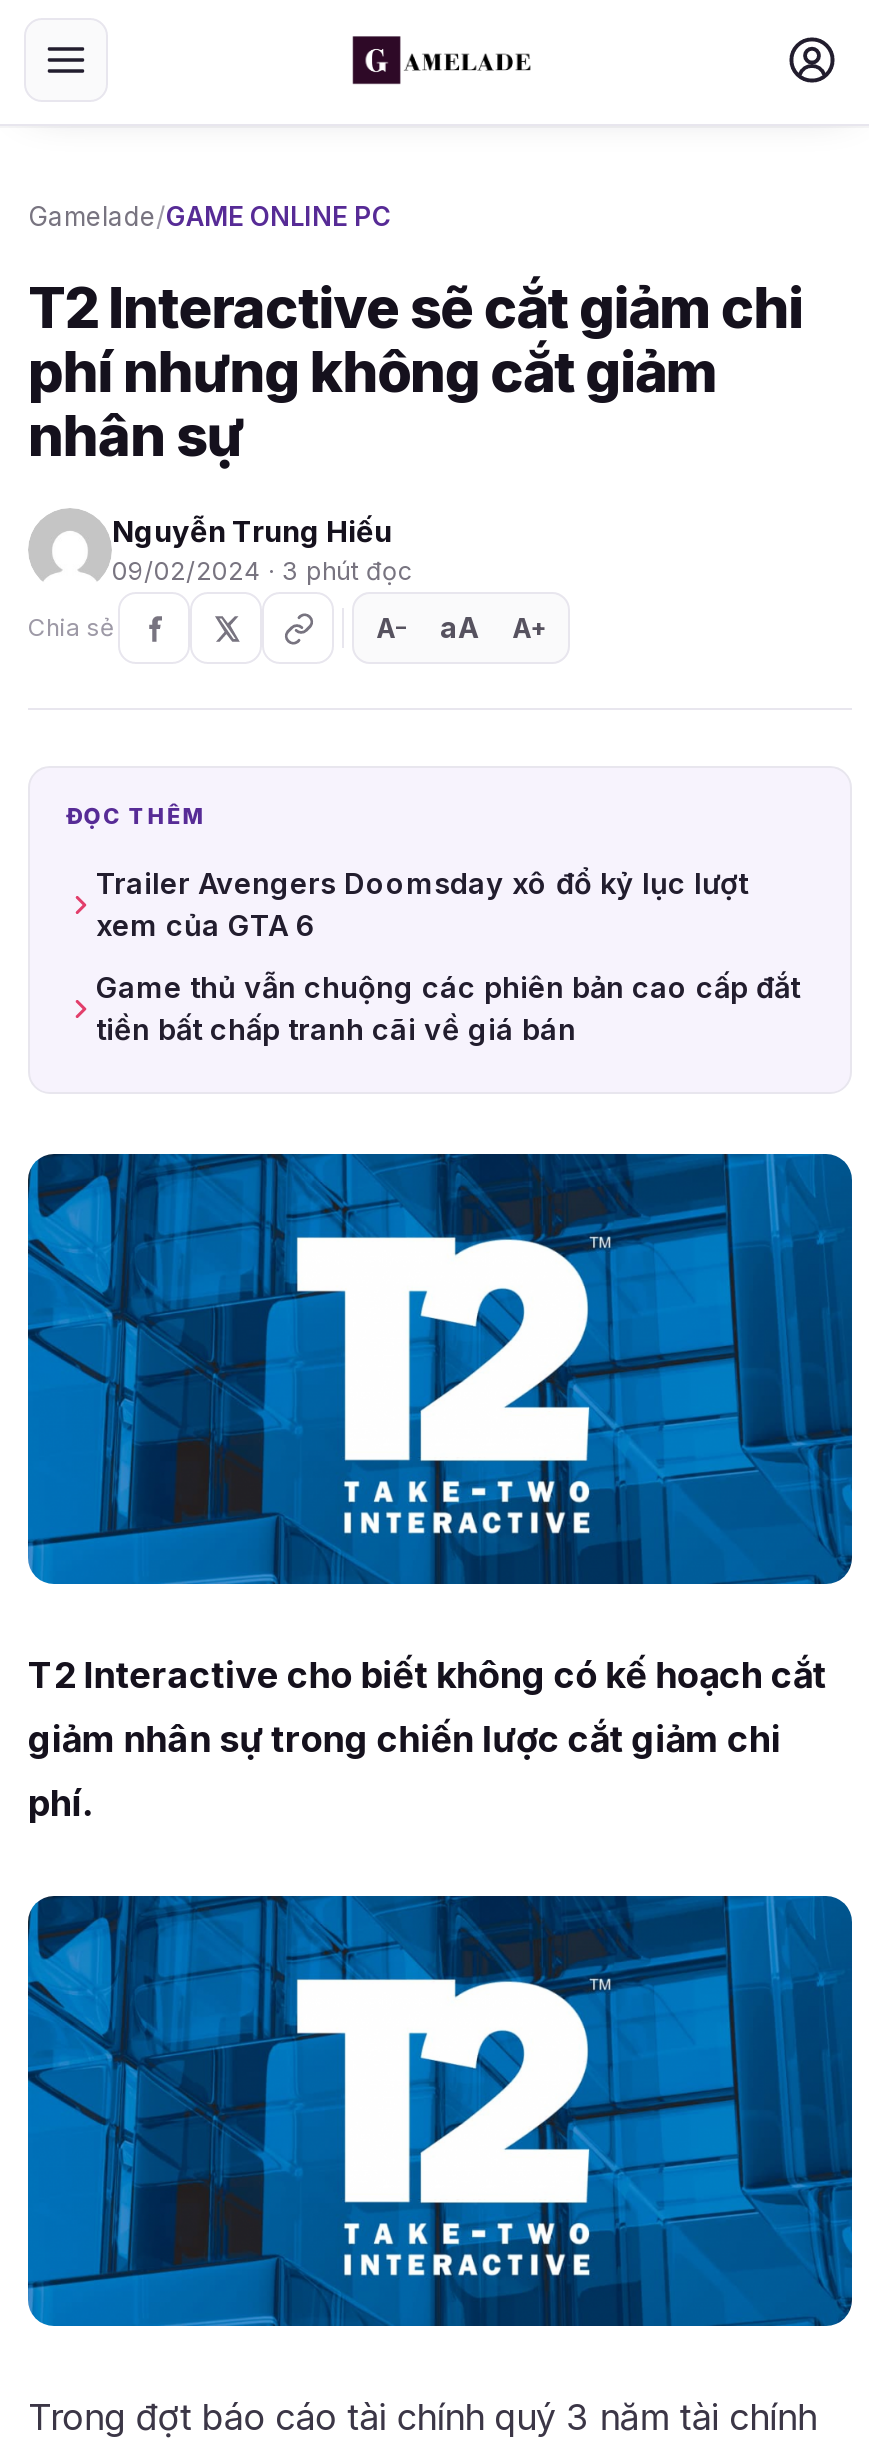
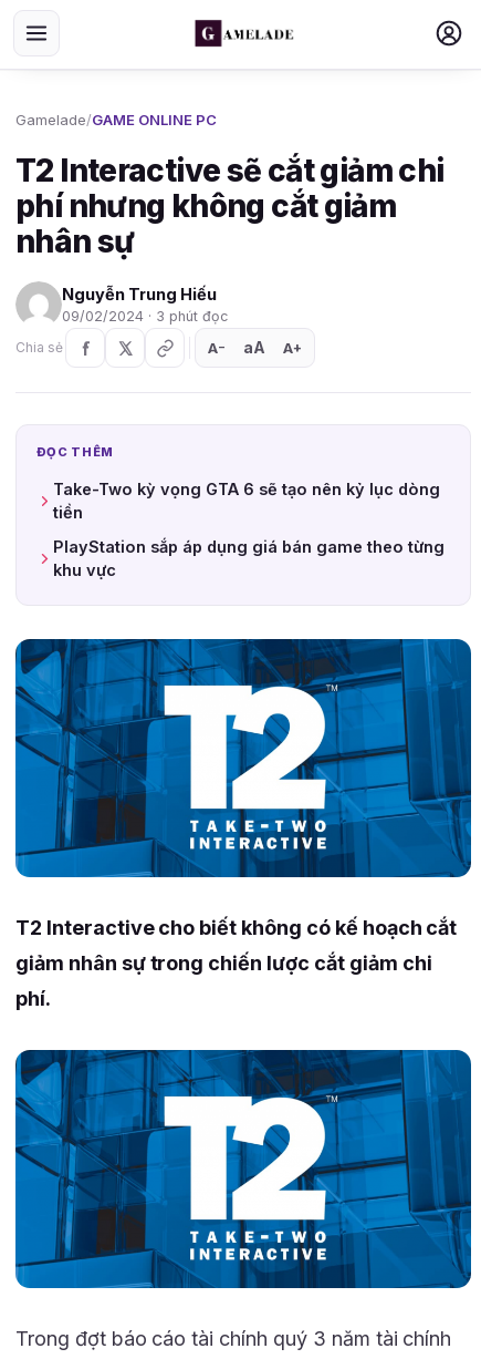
[96,866,748,942] Trailer Avengers Doomsday xô đổ kỷ lục lượt | xem của GTA 6 -> [53,480,440,522] Take-Two kỳ vọng GTA 6 sẽ tạo nên kỷ lục dòng | tiền
[96,970,800,1046] Game thủ vẫn chuộng các phiên bản cao cấp đắt | tiền bất chấp tranh cãi về giá bán -> [53,537,445,579] PlayStation sắp áp dụng giá bán game theo từng | khu vực

